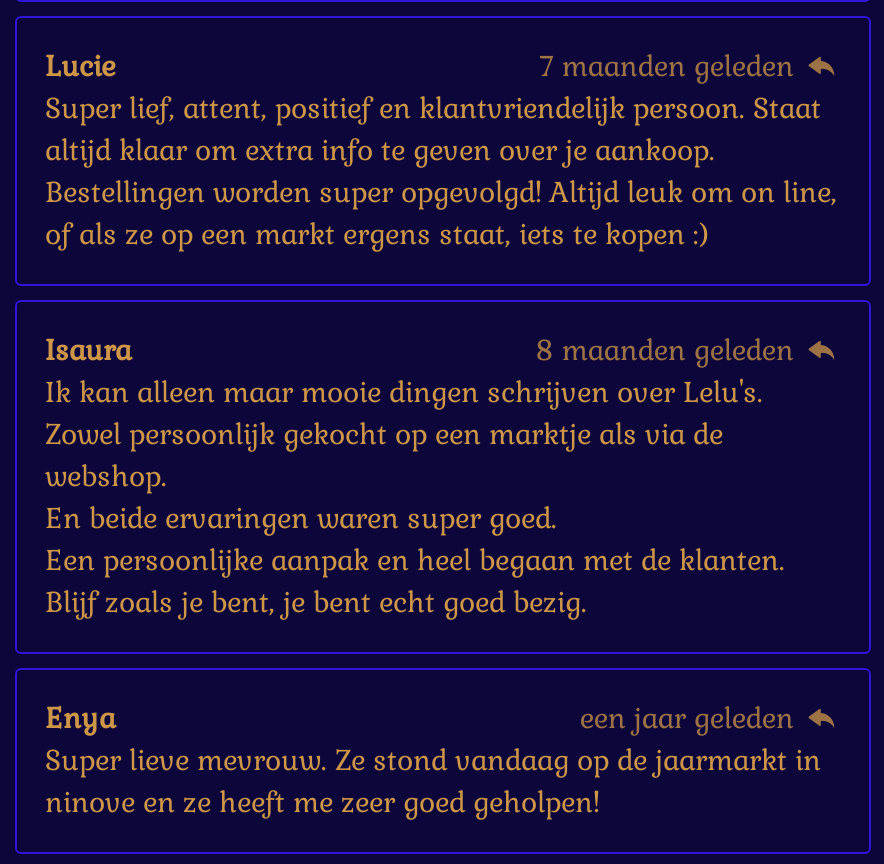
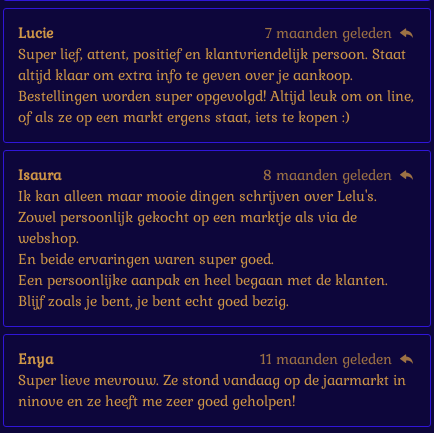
[580,701,802,737] een jaar geleden -> [260,350,396,368] 11 maanden geleden

